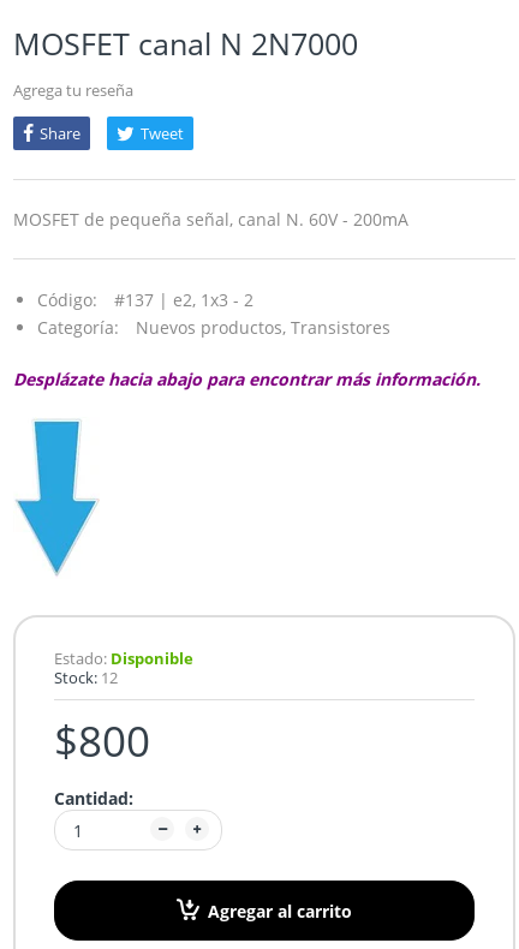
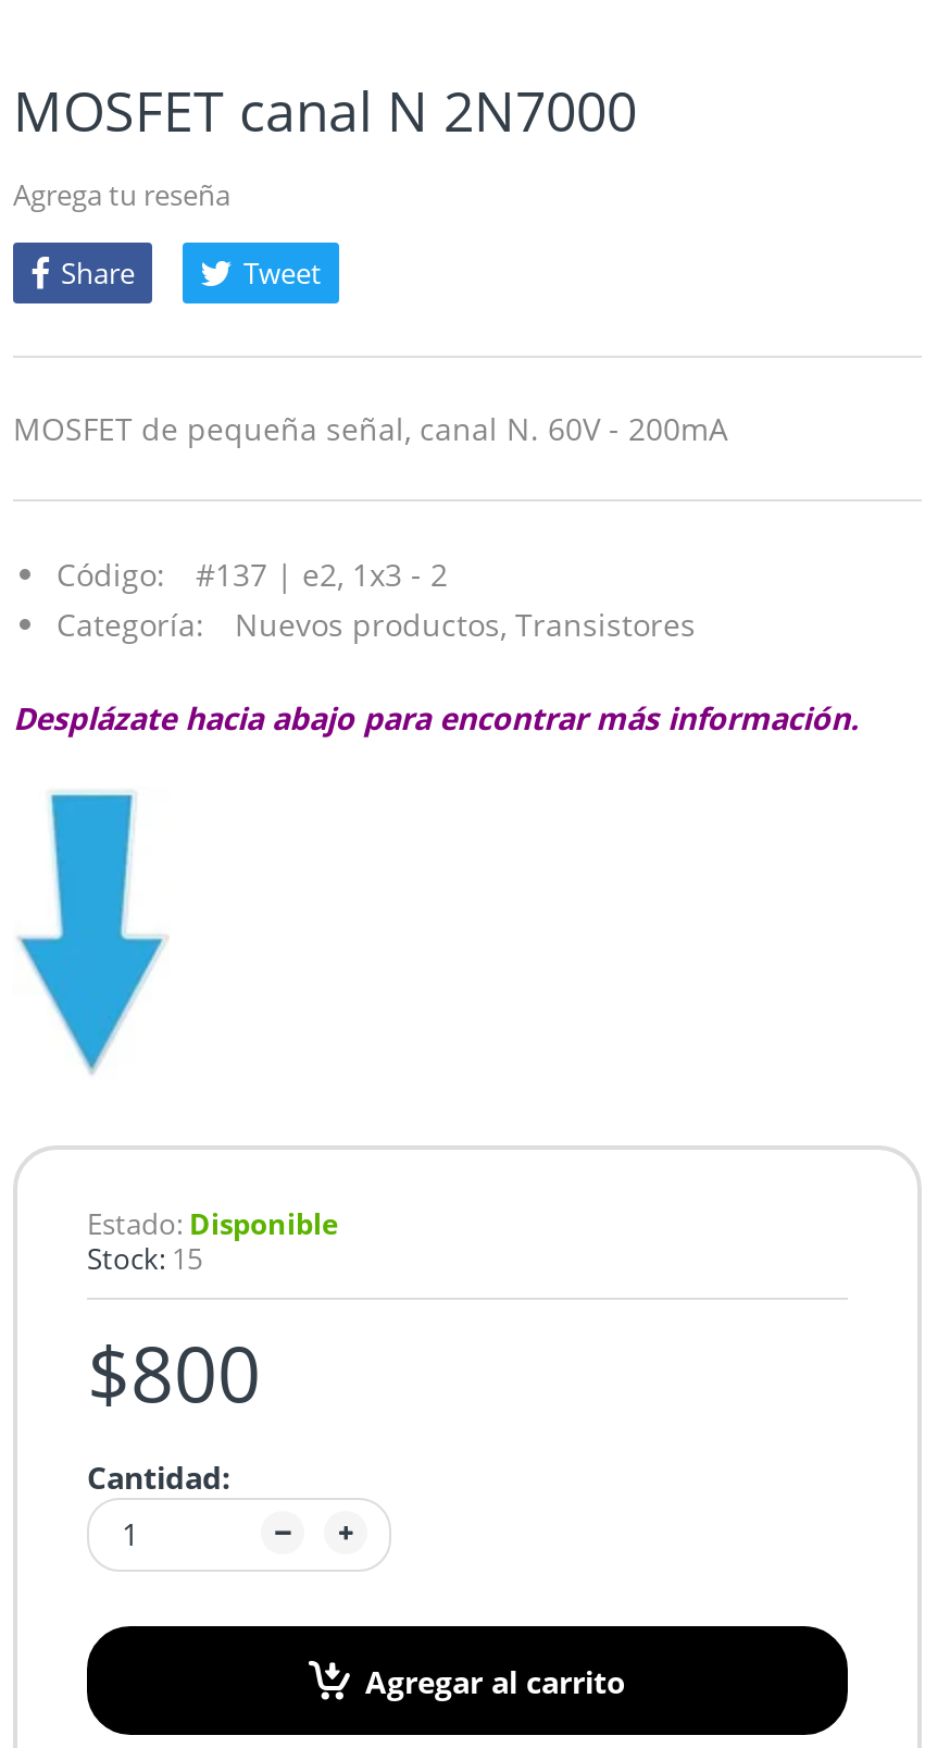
[54,667,118,688] Stock: 12 -> [87,1238,202,1277] Stock: 15

